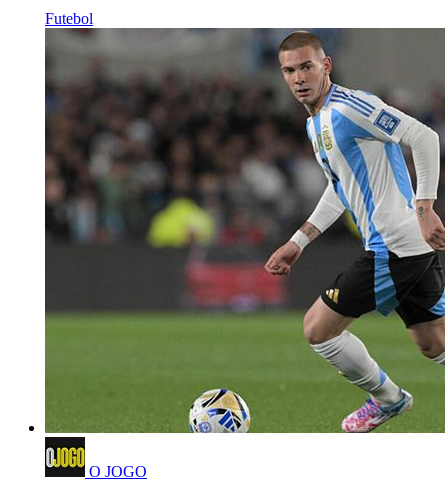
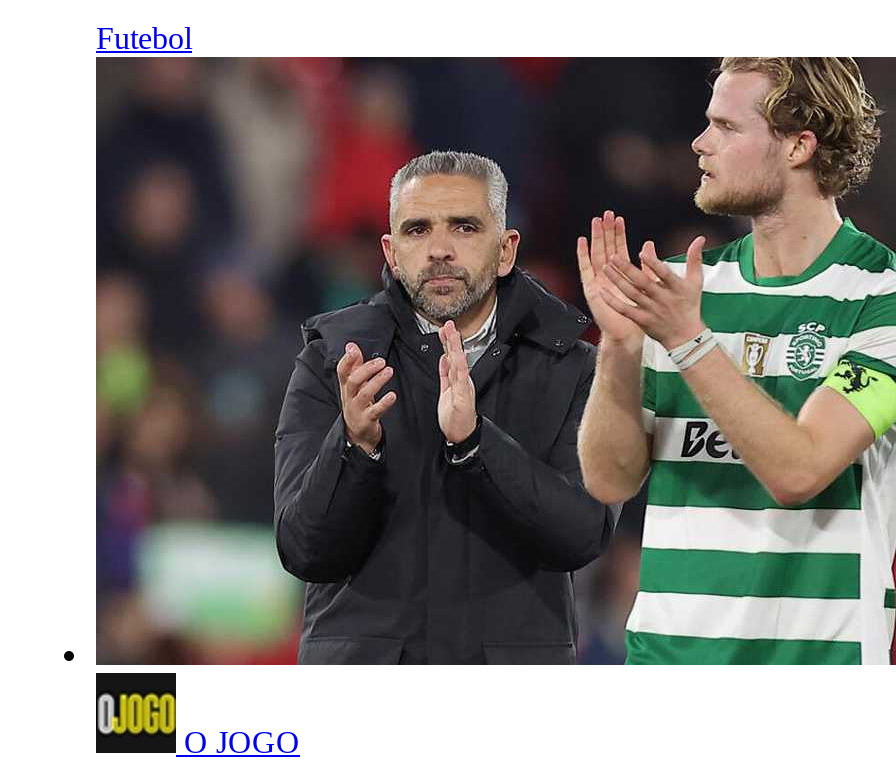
[45,28,442,434] [image] -> [96,55,890,667] [image]

